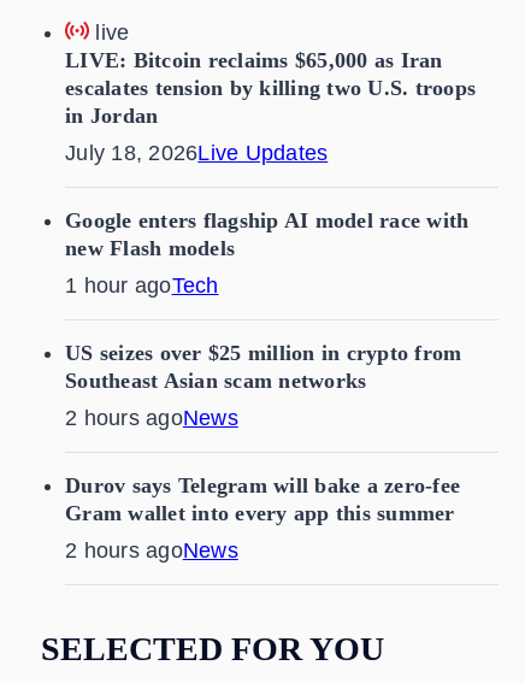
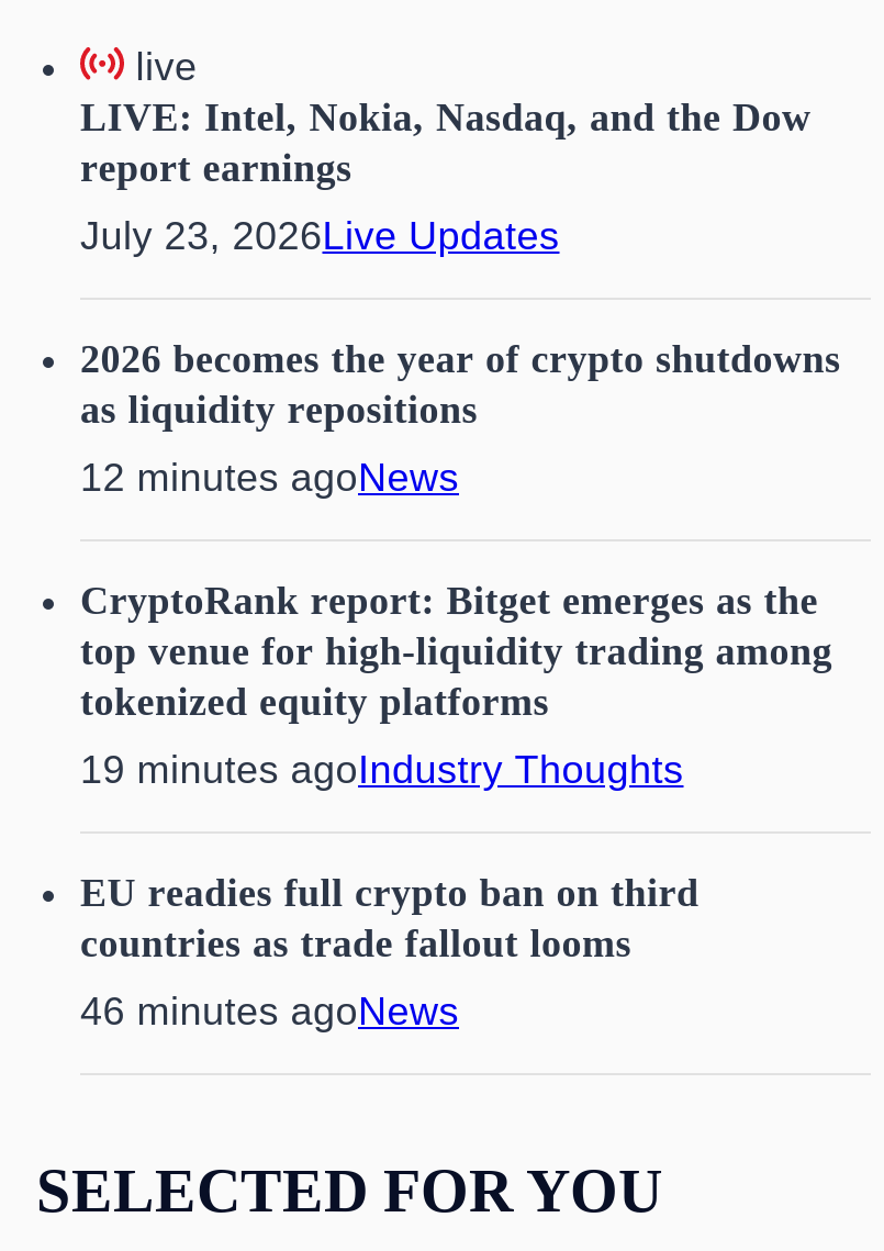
[65,48,476,128] LIVE: Bitcoin reclaims $65,000 as Iran | escalates tension by killing two U.S. troops | in Jordan -> [80,96,811,190] LIVE: Intel, Nokia, Nasdaq, and the Dow | report earnings
[65,141,328,165] July 18, 2026Live Updates -> [80,214,559,258] July 23, 2026Live Updates
[65,208,469,260] Google enters flagship AI model race with | new Flash models -> [80,337,841,432] 2026 becomes the year of crypto shutdowns | as liquidity repositions
[65,273,219,298] 1 hour agoTech -> [80,456,459,500] 12 minutes agoNews
[65,341,461,393] US seizes over $25 million in crypto from | Southeast Asian scam networks -> [80,579,832,724] CryptoRank report: Bitget emerges as the | top venue for high-liquidity trading among | tokenized equity platforms
[65,406,238,430] 2 hours agoNews -> [80,748,684,792] 19 minutes agoIndustry Thoughts
[65,473,460,525] Durov says Telegram will bake a zero-fee | Gram wallet into every app this summer -> [80,871,699,965] EU readies full crypto ban on third | countries as trade fallout looms
[65,538,238,563] 2 hours agoNews -> [80,990,459,1034] 46 minutes agoNews

